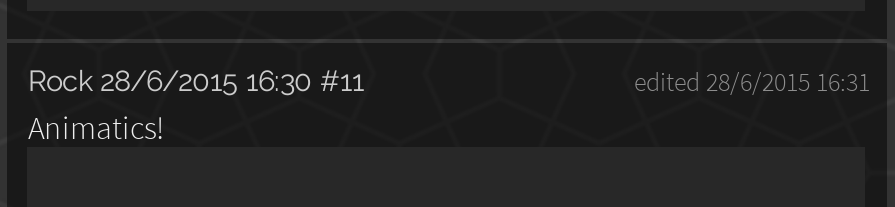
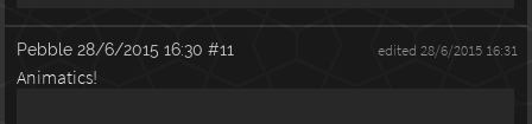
[28,63,364,97] Rock 28/6/2015 16:30 #11 -> [17,39,235,59] Pebble 28/6/2015 16:30 #11

